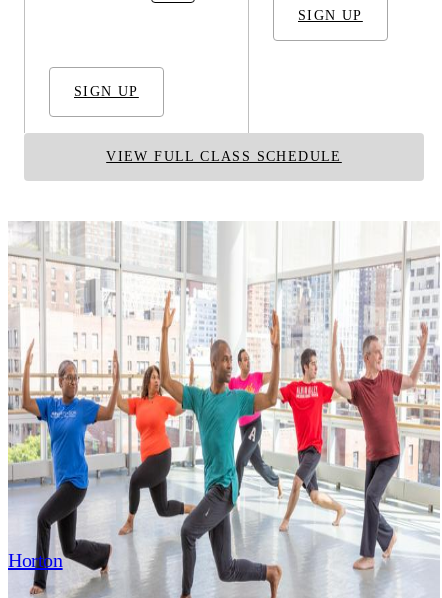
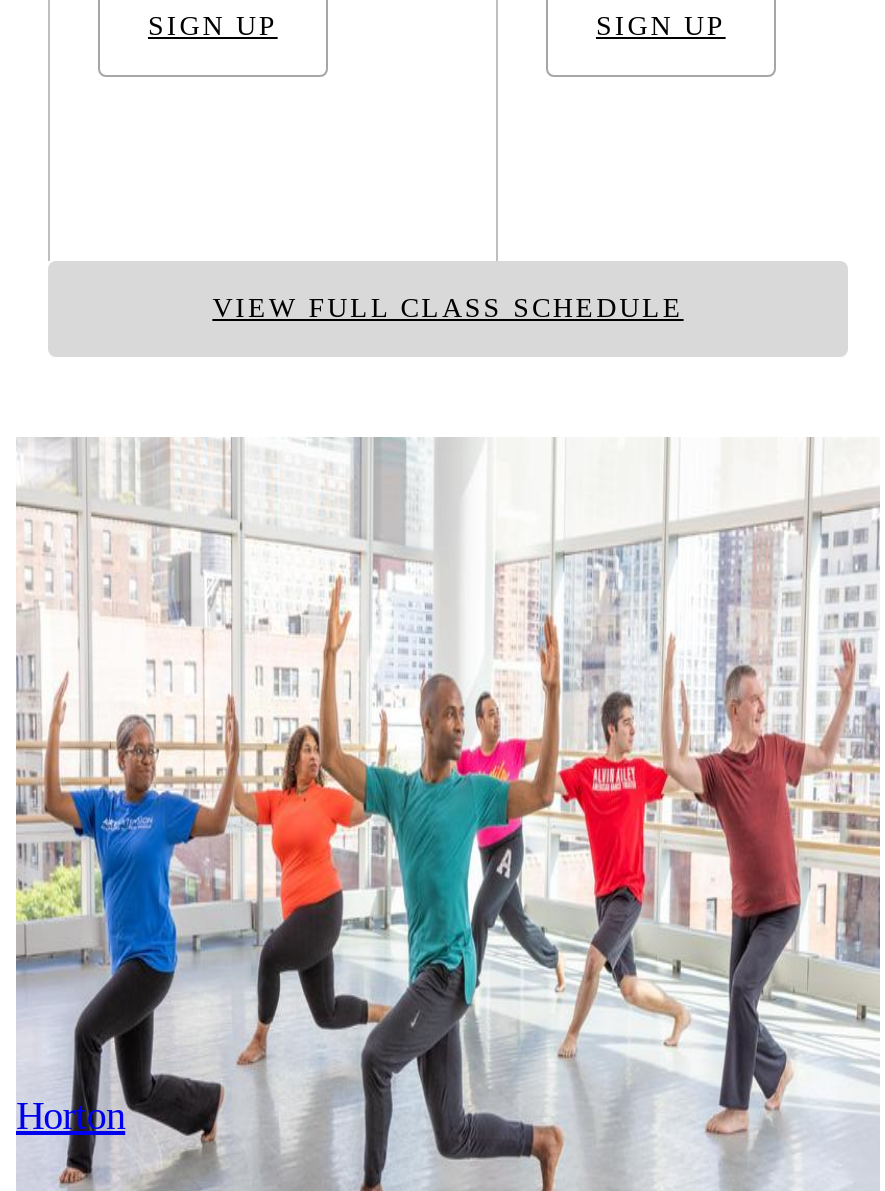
none -> [148,12,278,42] SIGN UP
[74,84,139,99] SIGN UP -> none

